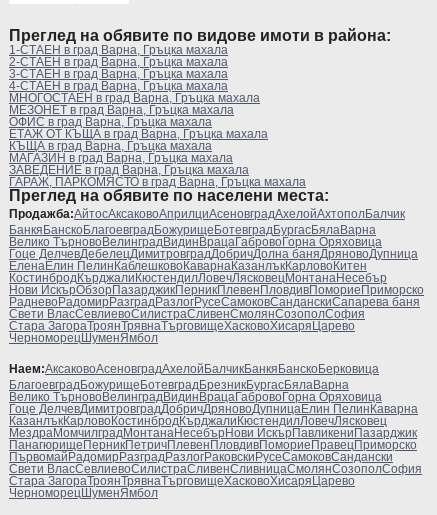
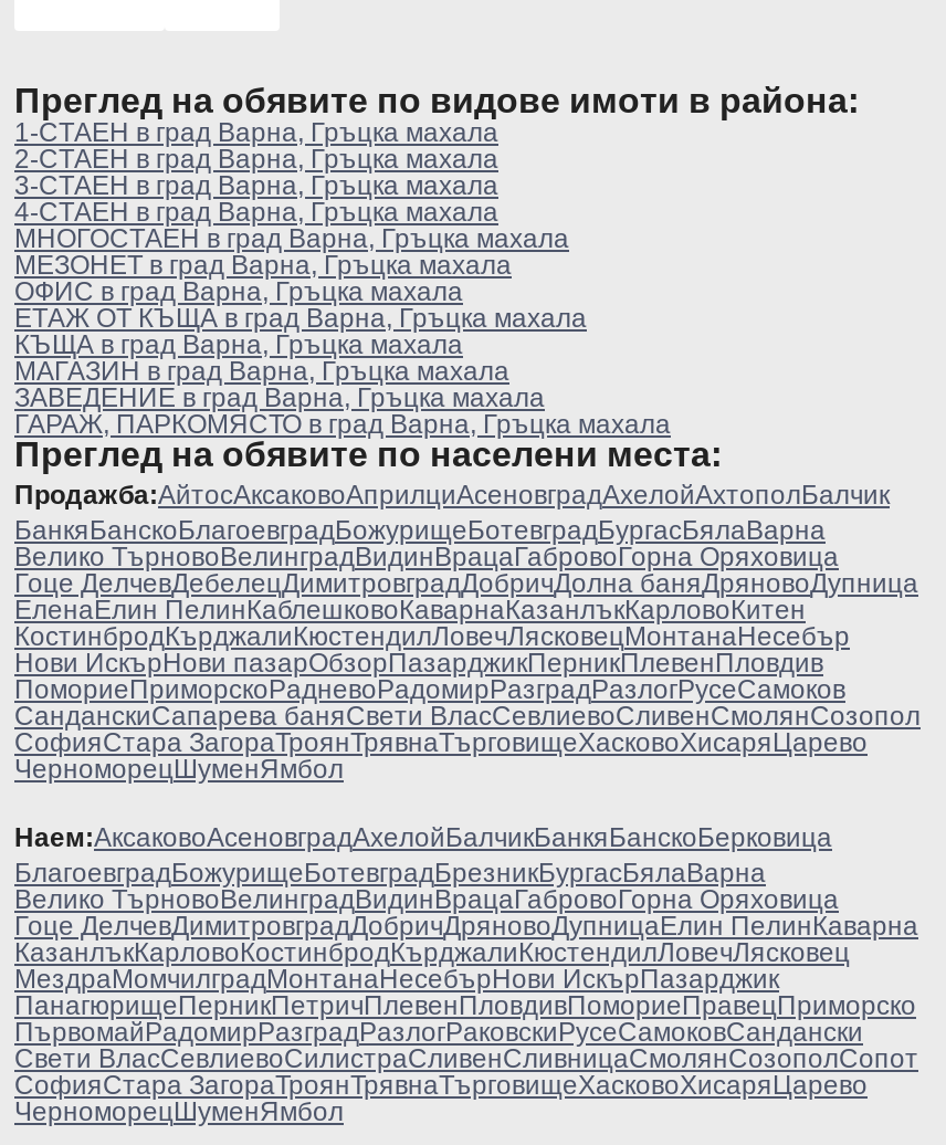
[9,283,424,333] Нови ИскърОбзорПазарджикПерникПлевенПловдивПомориеПриморско | РадневоРадомирРазградРазлогРусеСамоковСанданскиСапарева баня | Свети ВласСевлиевоСилистраСливенСмолянСозополСофия | Стара ЗагораТроянТрявнаТърговищеХасковоХисаряЦарево -> [14,648,921,758] Нови ИскърНови пазарОбзорПазарджикПерникПлевенПловдив | ПомориеПриморскоРадневоРадомирРазградРазлогРусеСамоков | СанданскиСапарева баняСвети ВласСевлиевоСливенСмолянСозопол | СофияСтара ЗагораТроянТрявнаТърговищеХасковоХисаряЦарево
[9,426,417,440] МездраМомчилградМонтанаНесебърНови ИскърПавликениПазарджик -> [14,964,779,995] МездраМомчилградМонтанаНесебърНови ИскърПазарджик
[9,462,422,488] Свети ВласСевлиевоСилистраСливенСливницаСмолянСозополСофия | Стара ЗагораТроянТрявнаТърговищеХасковоХисаряЦарево -> [14,1043,918,1101] Свети ВласСевлиевоСилистраСливенСливницаСмолянСозополСопот | СофияСтара ЗагораТроянТрявнаТърговищеХасковоХисаряЦарево

